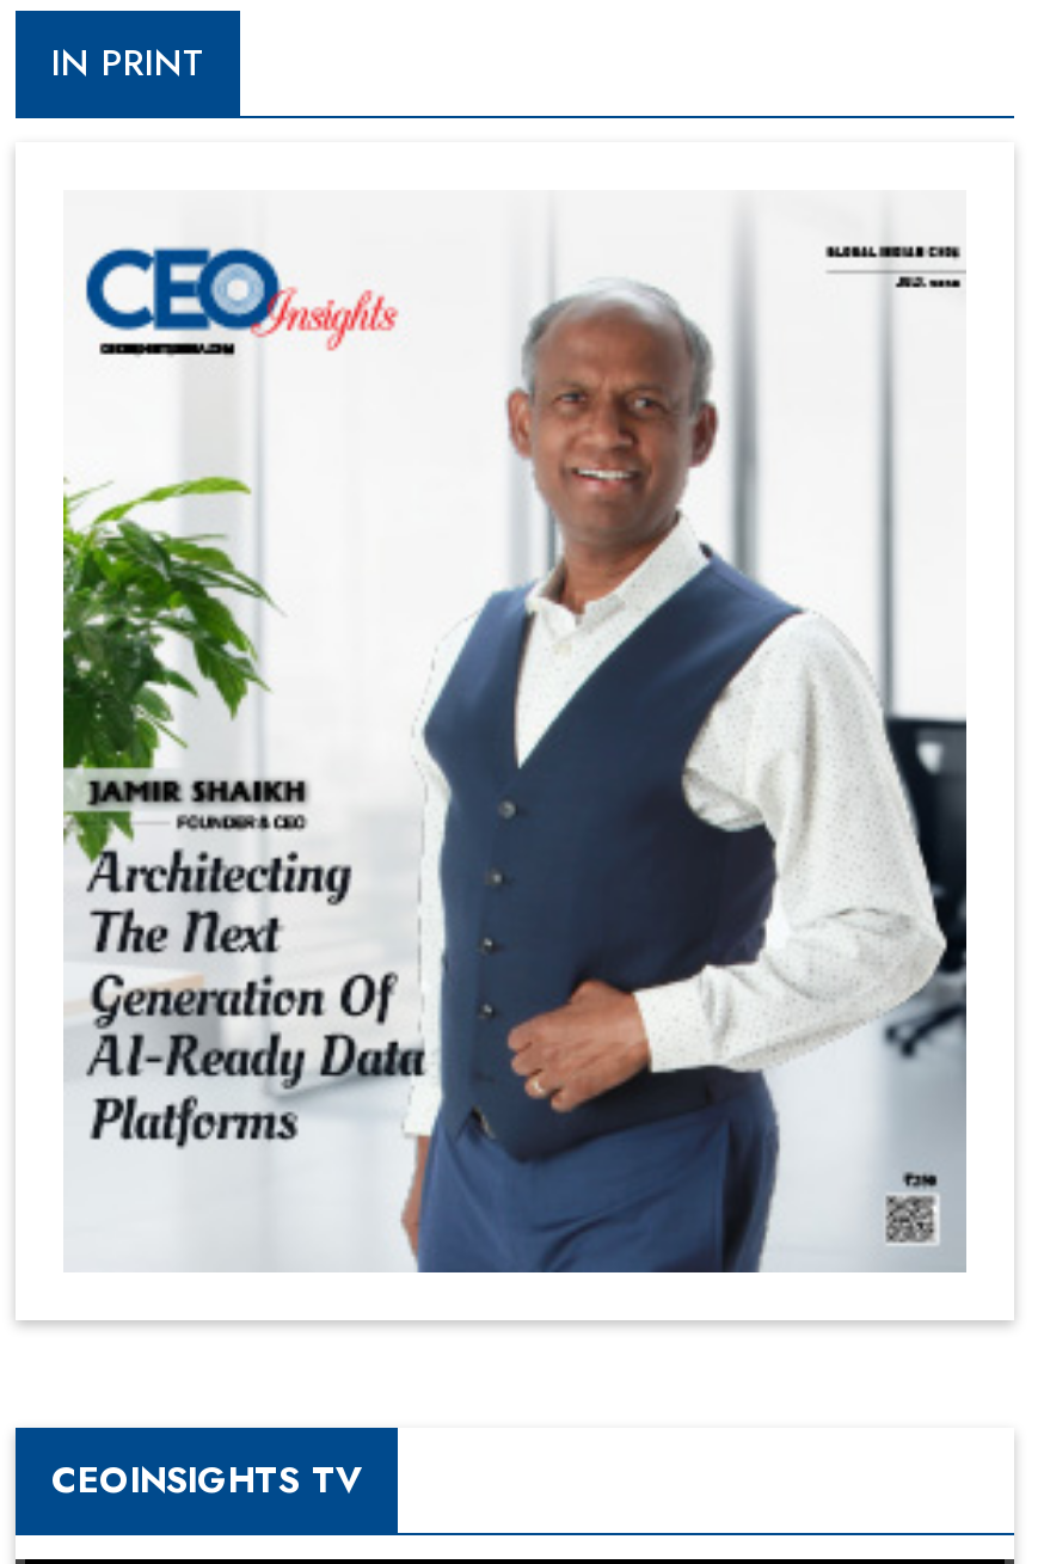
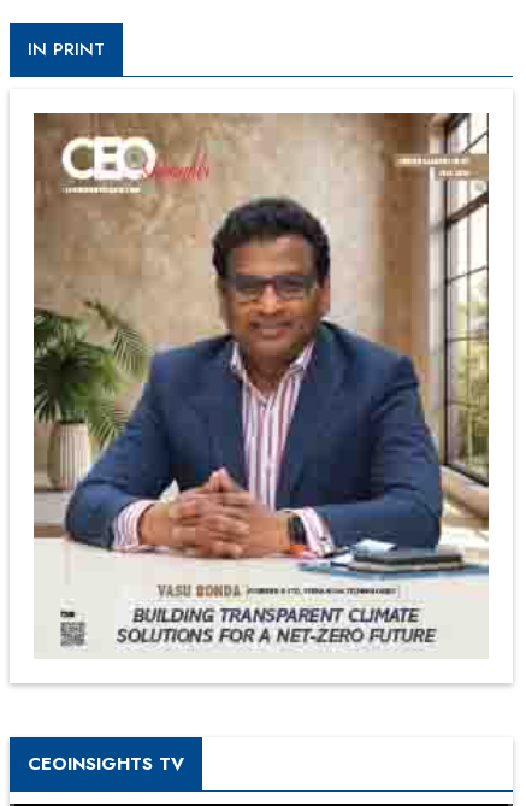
[63,190,969,1275] [image] -> [32,112,490,659] [image]

